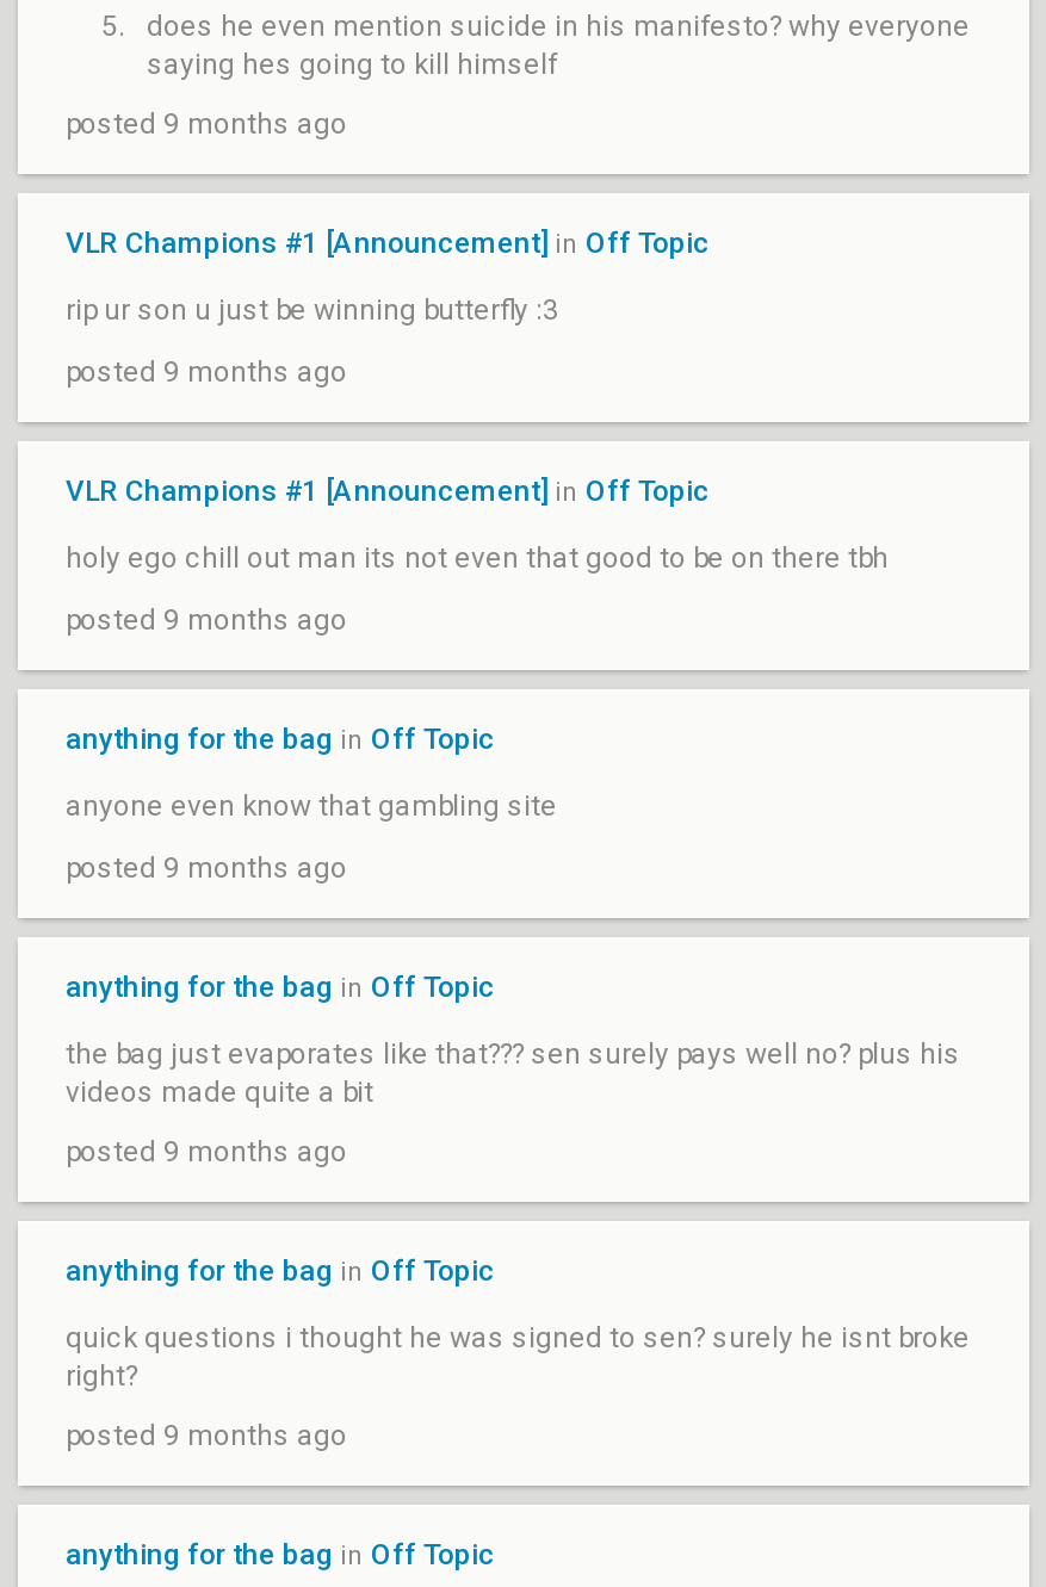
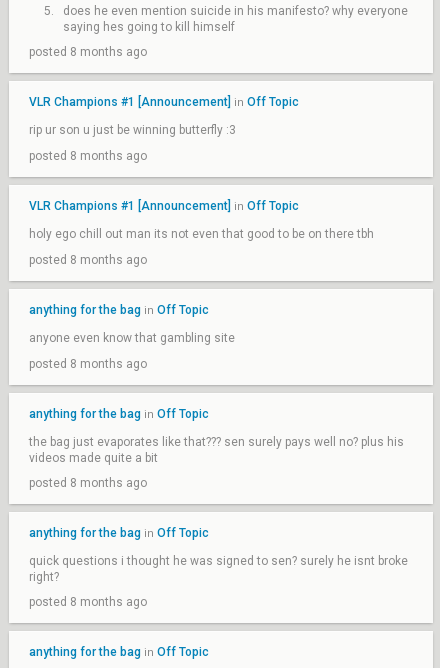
[66,107,347,141] posted 9 months ago -> [29,45,147,59] posted 8 months ago
[66,355,347,389] posted 9 months ago -> [29,149,147,163] posted 8 months ago
[66,603,347,637] posted 9 months ago -> [29,253,147,267] posted 8 months ago
[66,851,347,885] posted 9 months ago -> [29,357,147,371] posted 8 months ago
[66,1135,347,1168] posted 9 months ago -> [29,476,147,490] posted 8 months ago
[66,1419,347,1452] posted 9 months ago -> [29,595,147,609] posted 8 months ago

